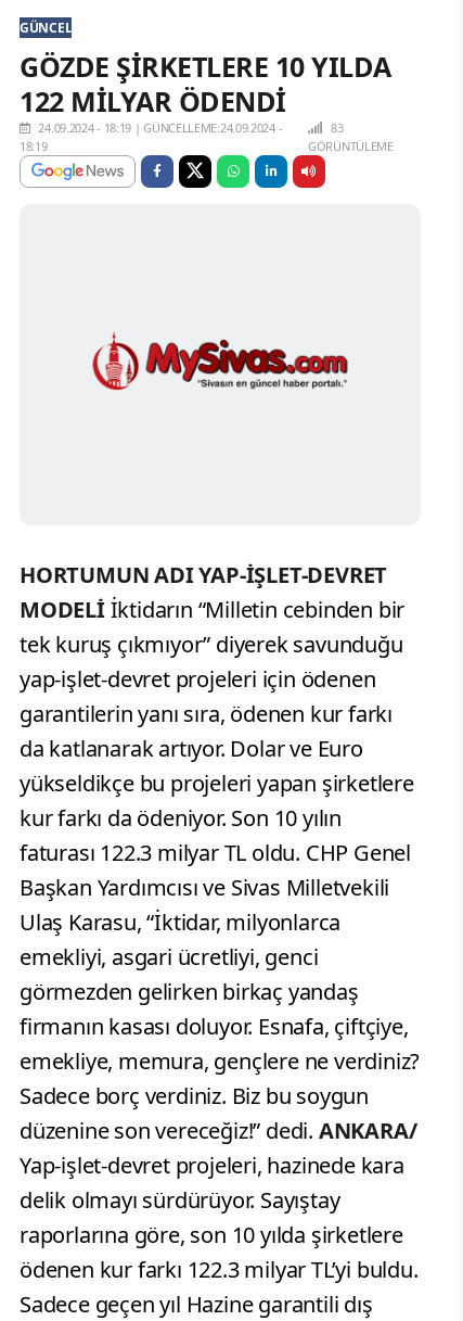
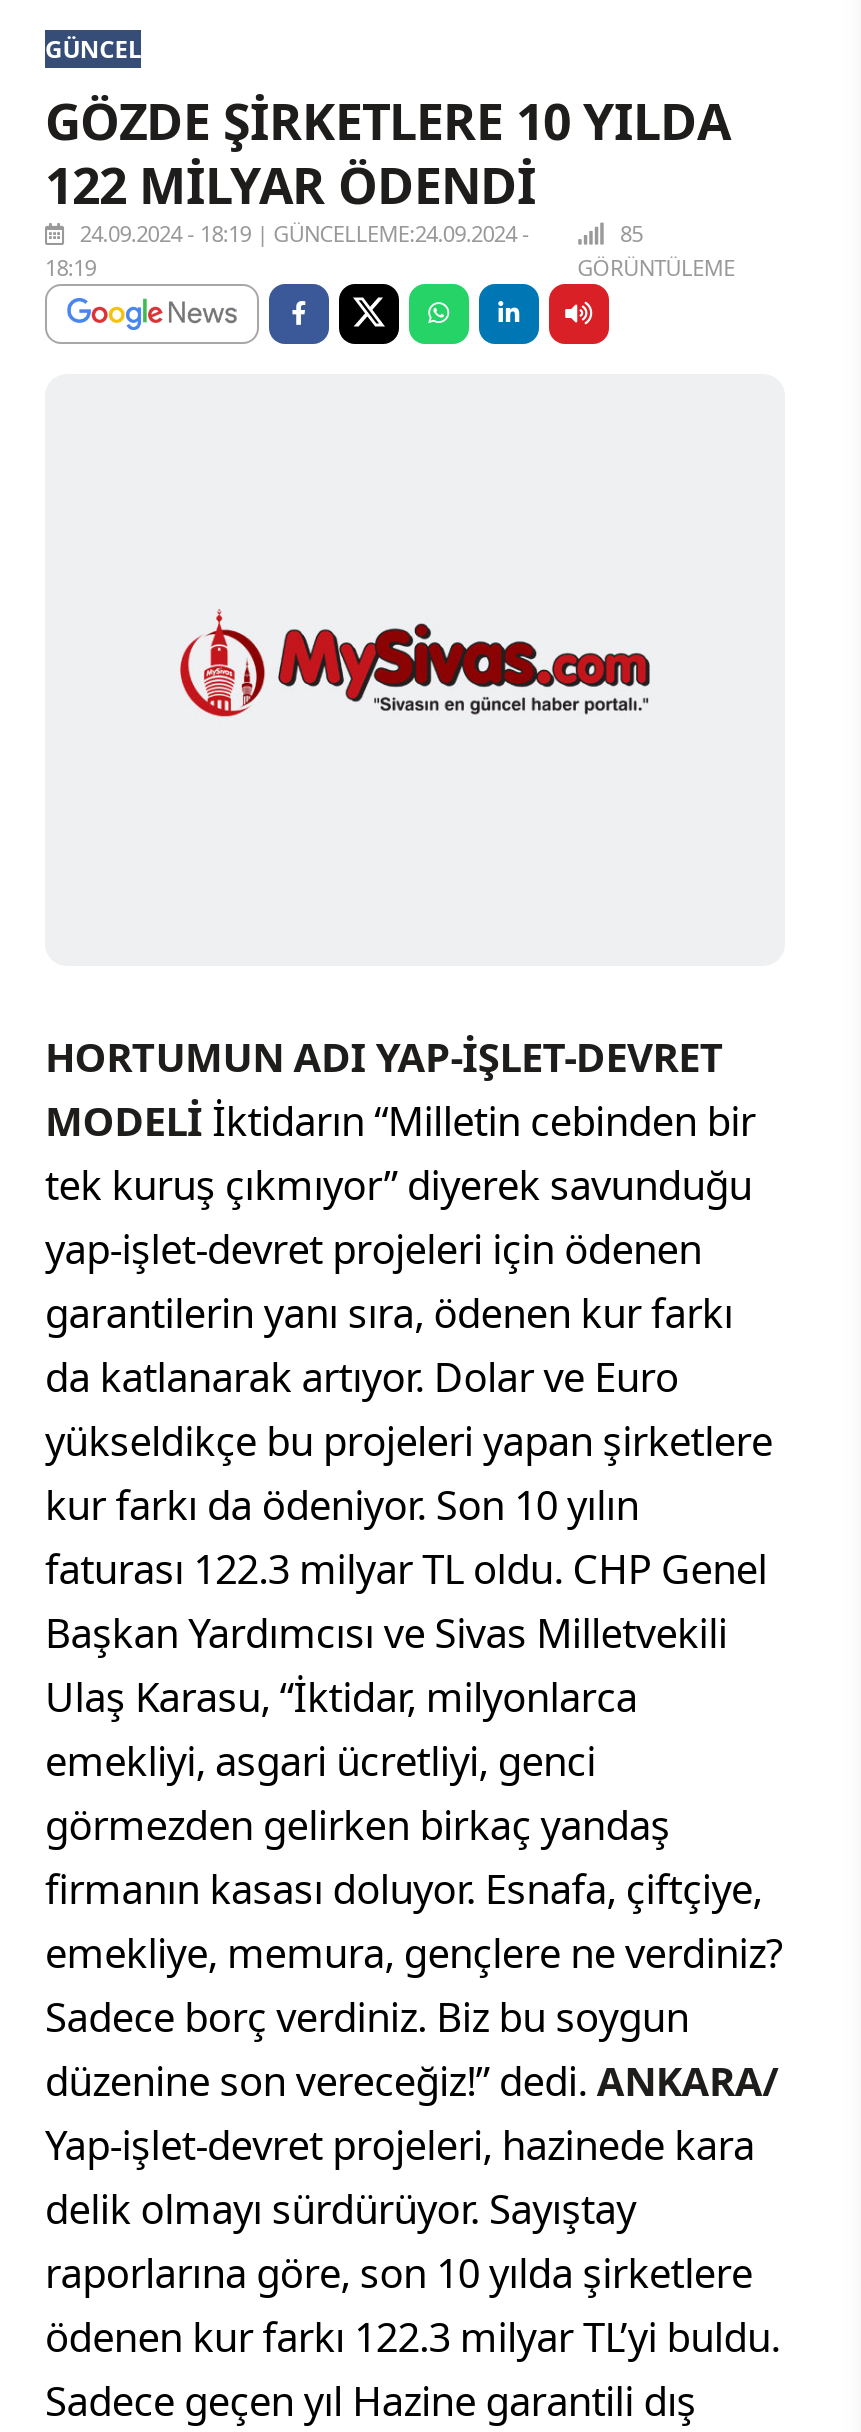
[328,119,344,135] 83 -> [615,218,643,248] 85

